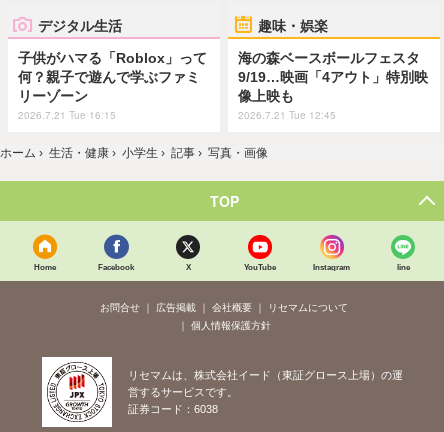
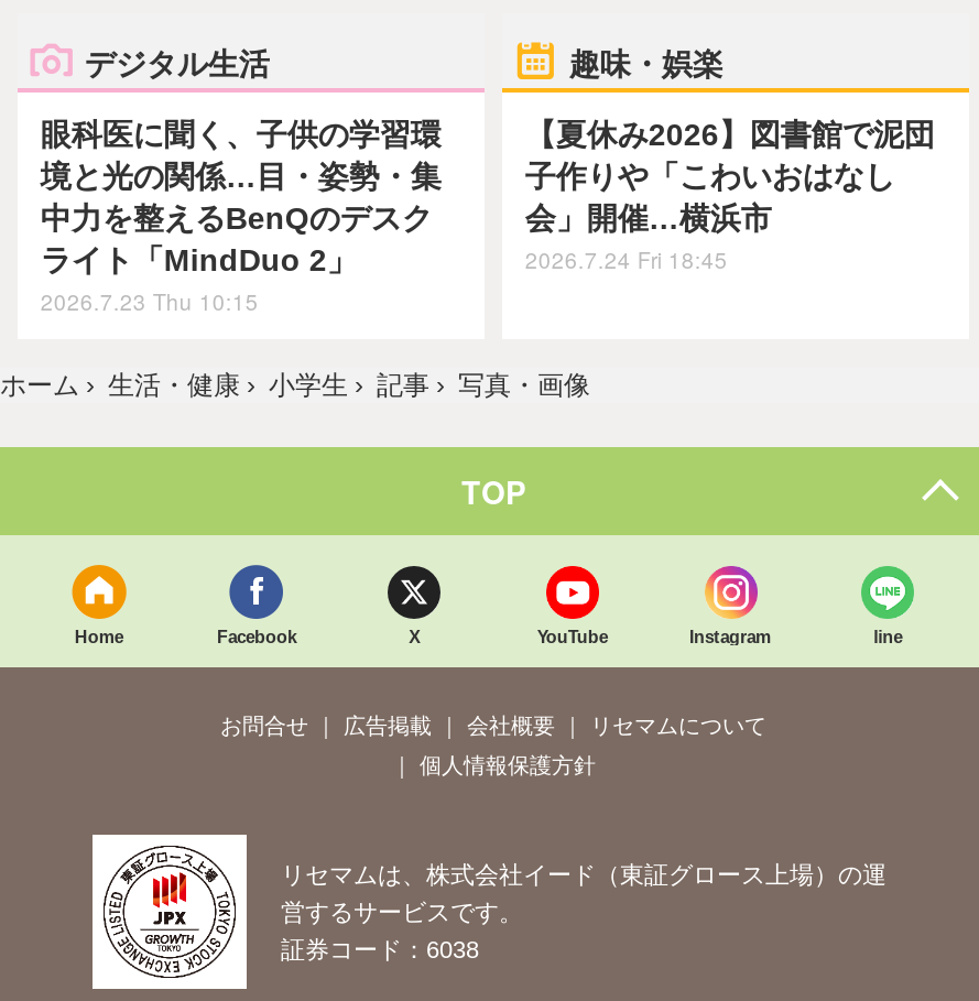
[18,50,207,122] 子供がハマる「Roblox」って | 何？親子で遊んで学ぶファミ | リーゾーン | 2026.7.21 Tue 16:15 -> [41,117,441,318] 眼科医に聞く、子供の学習環 | 境と光の関係…目・姿勢・集 | 中力を整えるBenQのデスク | ライト「MindDuo 2」 | 2026.7.23 Thu 10:15
[238,50,428,122] 海の森ベースボールフェスタ | 9/19…映画「4アウト」特別映 | 像上映も | 2026.7.21 Tue 12:45 -> [525,117,935,276] 【夏休み2026】図書館で泥団 | 子作りや「こわいおはなし | 会」開催…横浜市 | 2026.7.24 Fri 18:45

